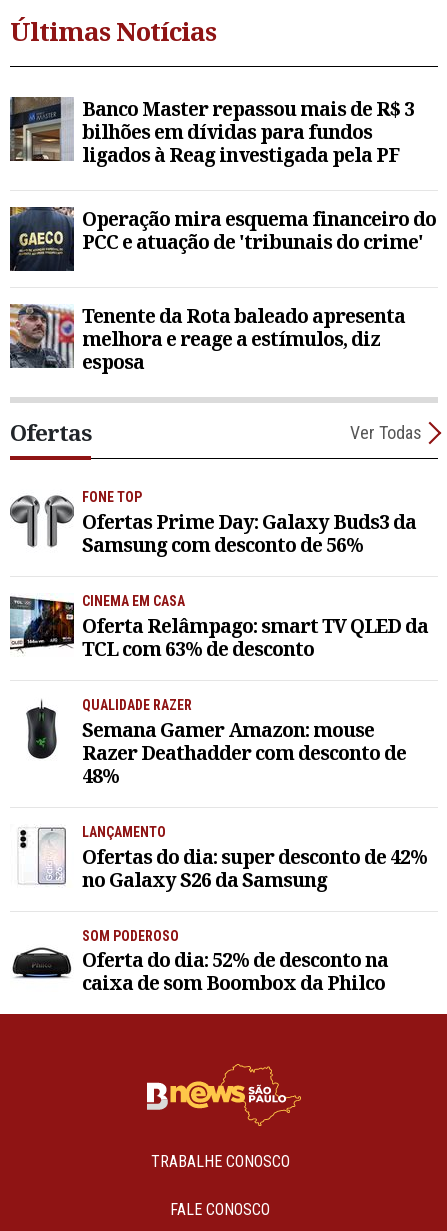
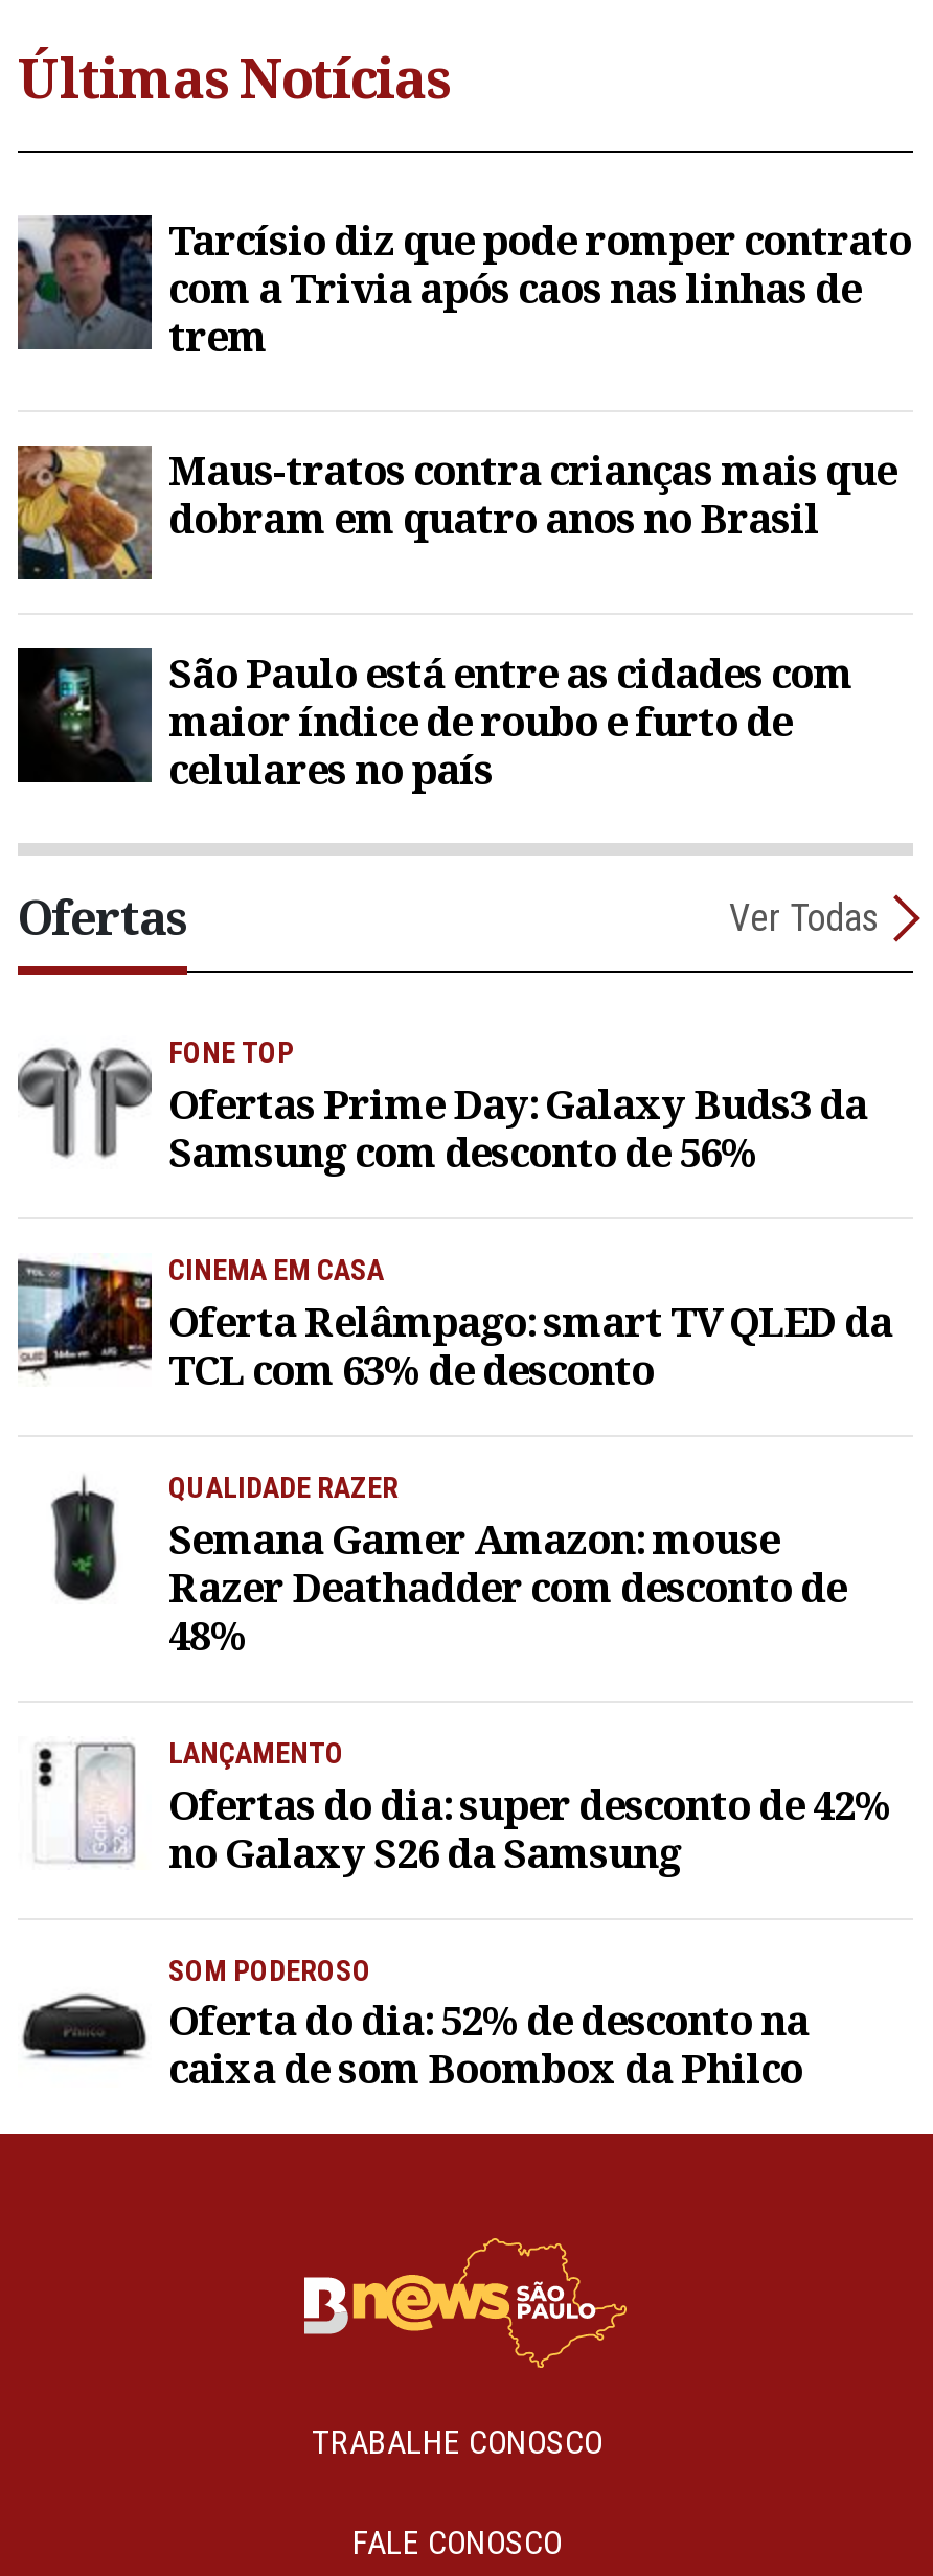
[10,95,414,168] [image] | Banco Master repassou mais de R$ 3 | bilhões em dívidas para fundos | ligados à Reag investigada pela PF -> [18,212,911,365] [image] | Tarcísio diz que pode romper contrato | com a Trivia após caos nas linhas de | trem
[9,205,436,272] [image] | Operação mira esquema financeiro do | PCC e atuação de 'tribunais do crime' -> [16,442,896,582] [image] | Maus-tratos contra crianças mais que | dobram em quatro anos no Brasil
[9,302,405,375] [image] | Tenente da Rota baleado apresenta | melhora e reage a estímulos, diz | esposa -> [16,645,852,798] [image] | São Paulo está entre as cidades com | maior índice de roubo e furto de | celulares no país

